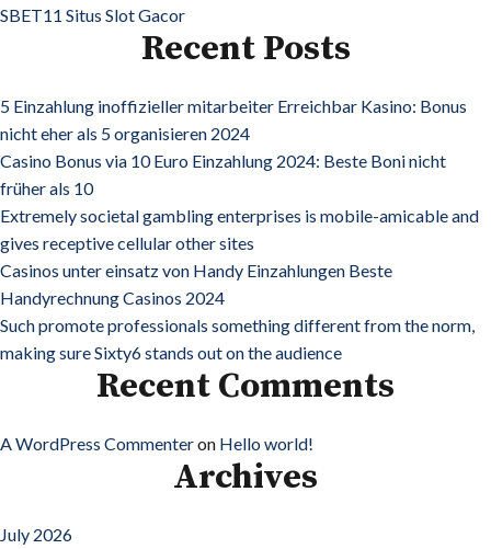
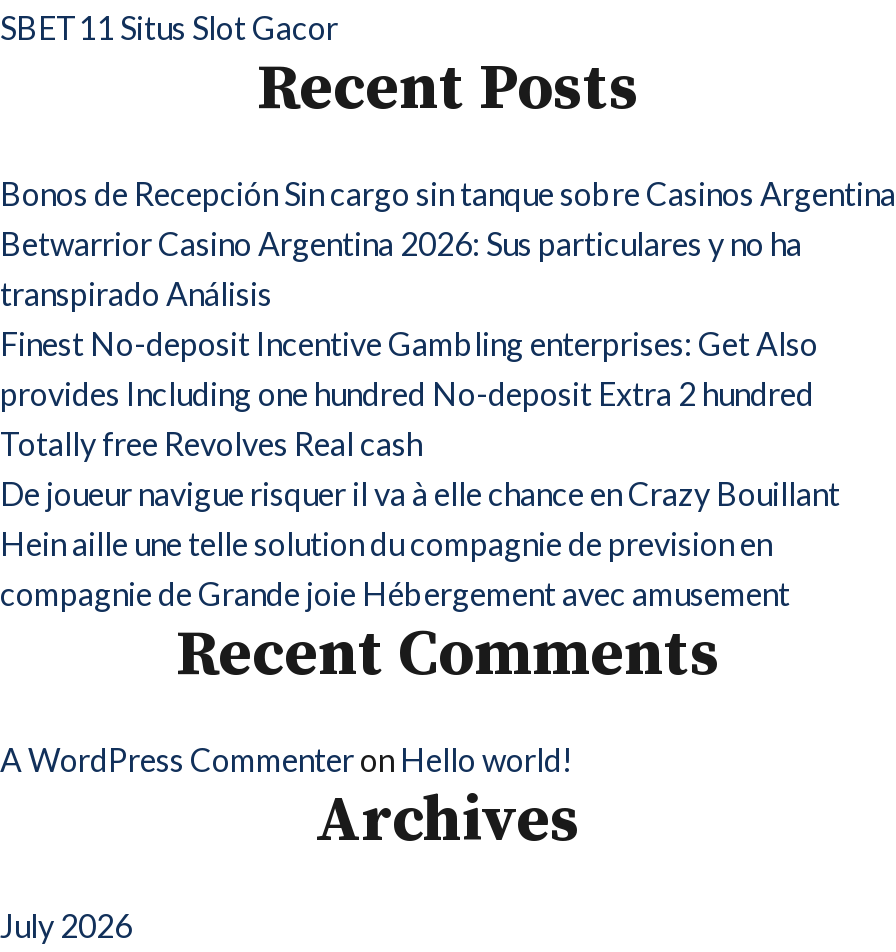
[0,96,479,363] 5 Einzahlung inoffizieller mitarbeiter Erreichbar Kasino: Bonus | nicht eher als 5 organisieren 2024 | Casino Bonus via 10 Euro Einzahlung 2024: Beste Boni nicht | früher als 10 | Extremely societal gambling enterprises is mobile-amicable and | gives receptive cellular other sites | Casinos unter einsatz von Handy Einzahlungen Beste | Handyrechnung Casinos 2024 | Such promote professionals something different from the norm, | making sure Sixty6 stands out on the audience -> [0,175,896,613] Bonos de Recepción Sin cargo sin tanque sobre Casinos Argentina | Betwarrior Casino Argentina 2026: Sus particulares y no ha | transpirado Análisis | Finest No-deposit Incentive Gambling enterprises: Get Also | provides Including one hundred No-deposit Extra 2 hundred | Totally free Revolves Real cash | De joueur navigue risquer il va à elle chance en Crazy Bouillant | Hein aille une telle solution du compagnie de prevision en | compagnie de Grande joie Hébergement avec amusement

